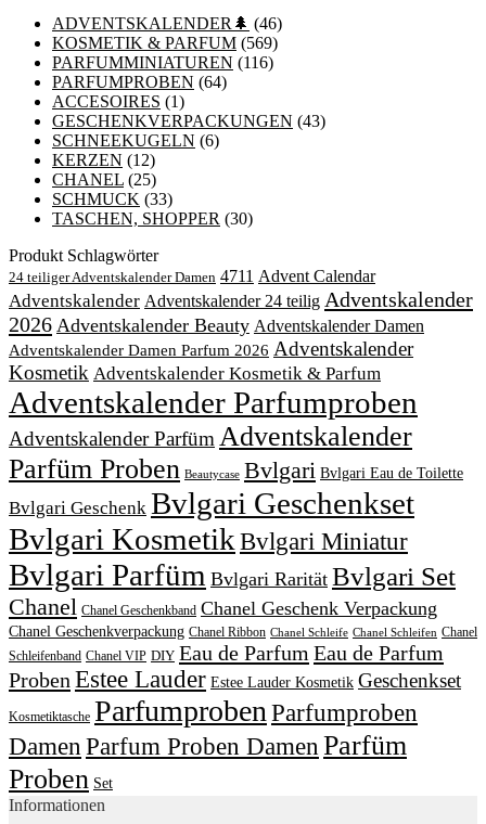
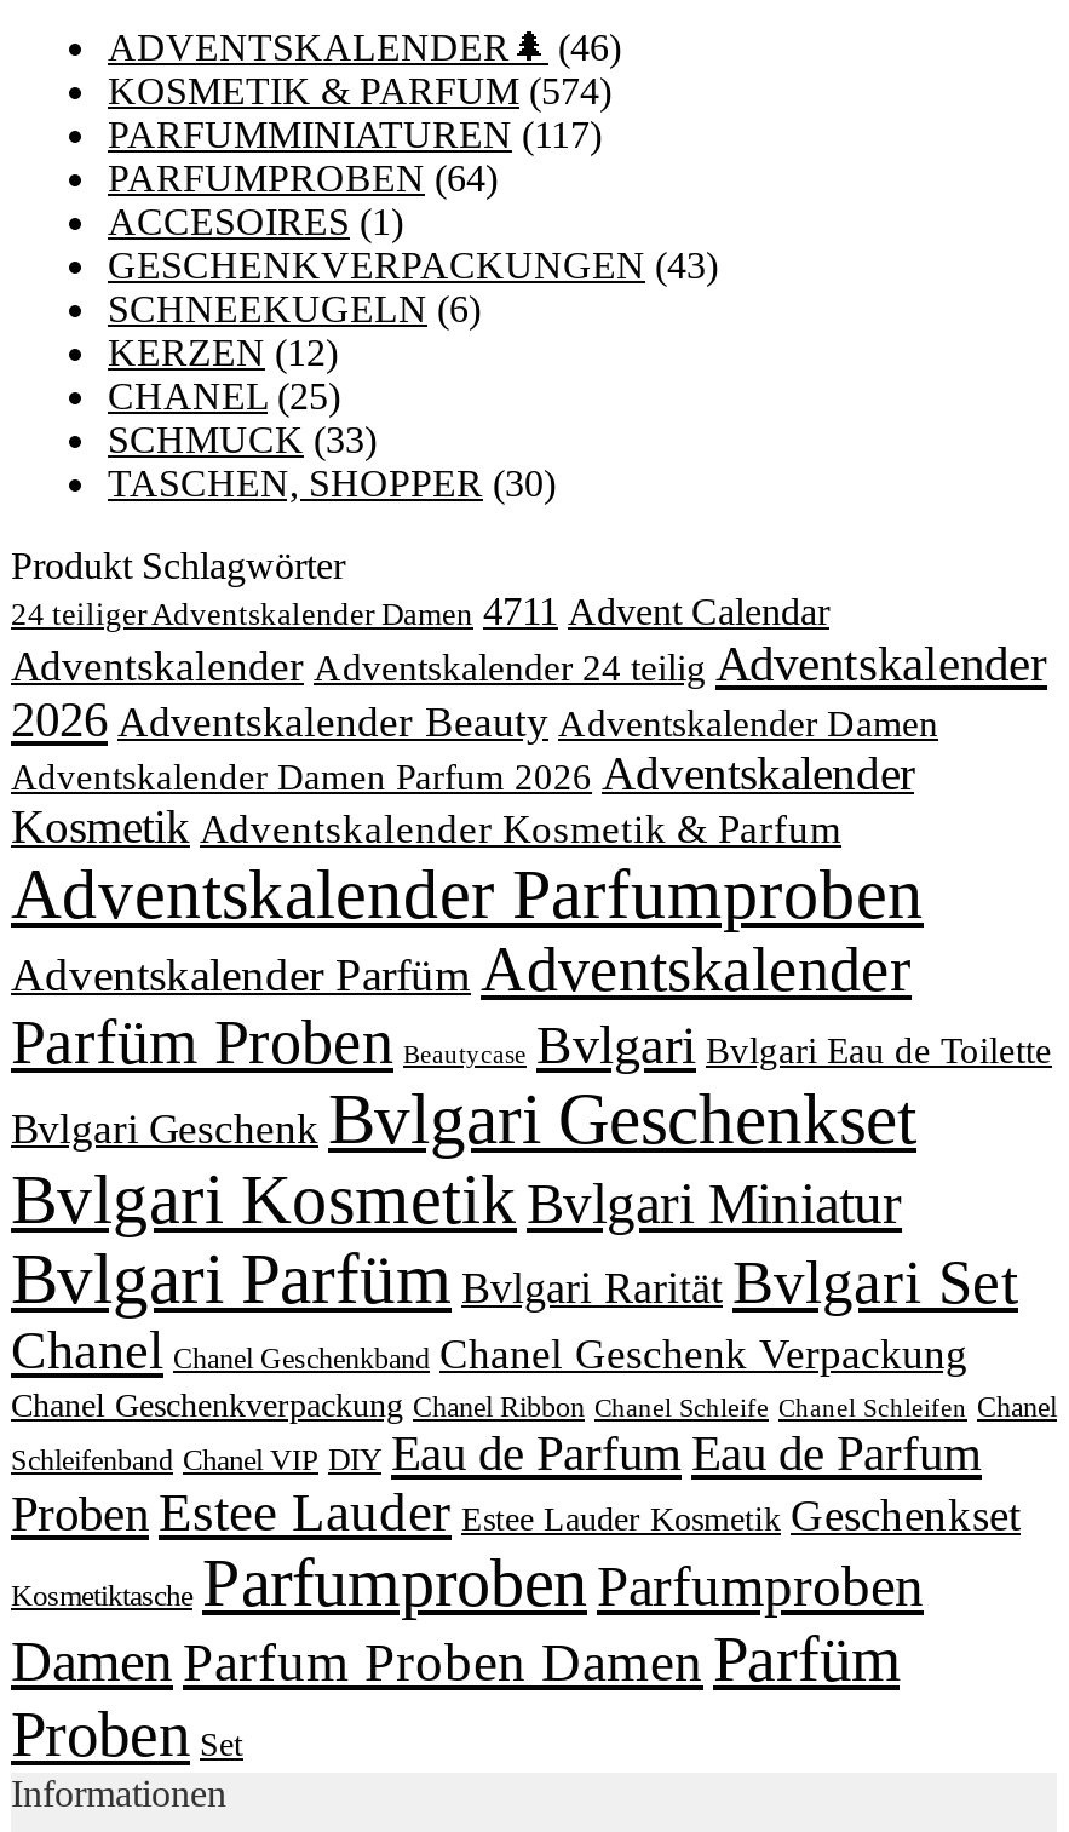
[52,34,278,52] KOSMETIK & PARFUM (569) -> [108,70,611,111] KOSMETIK & PARFUM (574)
[52,53,273,71] PARFUMMINIATUREN (116) -> [108,114,602,155] PARFUMMINIATUREN (117)

